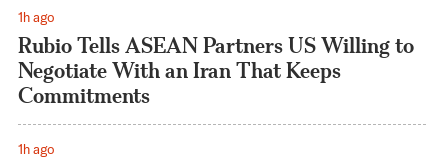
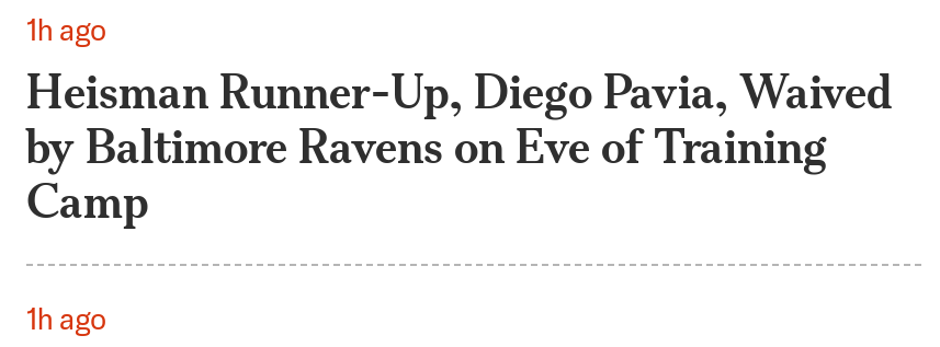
[18,33,414,108] Rubio Tells ASEAN Partners US Willing to | Negotiate With an Iran That Keeps | Commitments -> [26,65,893,229] Heisman Runner-Up, Diego Pavia, Waived | by Baltimore Ravens on Eve of Training | Camp

